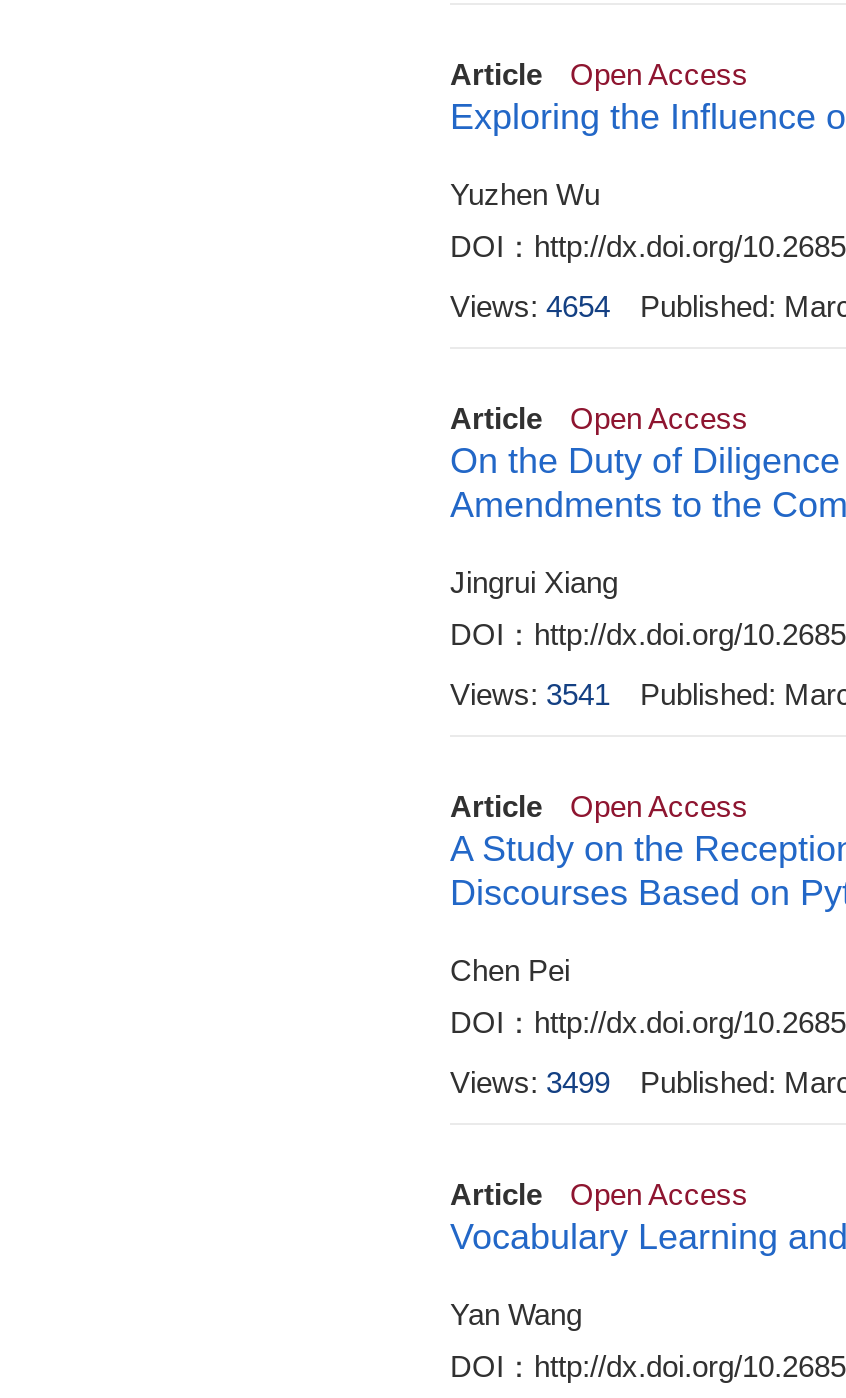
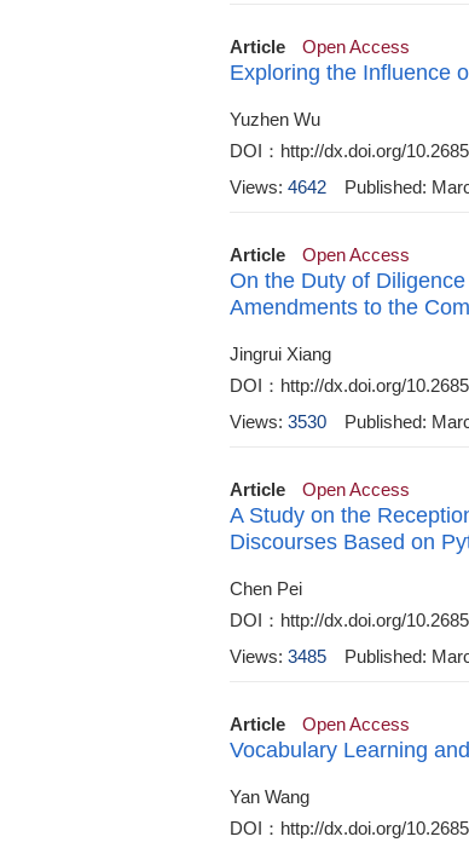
[450,289,610,323] Views: 4654 -> [230,177,326,197] Views: 4642
[450,677,610,711] Views: 3541 -> [230,411,326,432] Views: 3530
[450,1065,610,1099] Views: 3499 -> [230,646,326,667] Views: 3485

